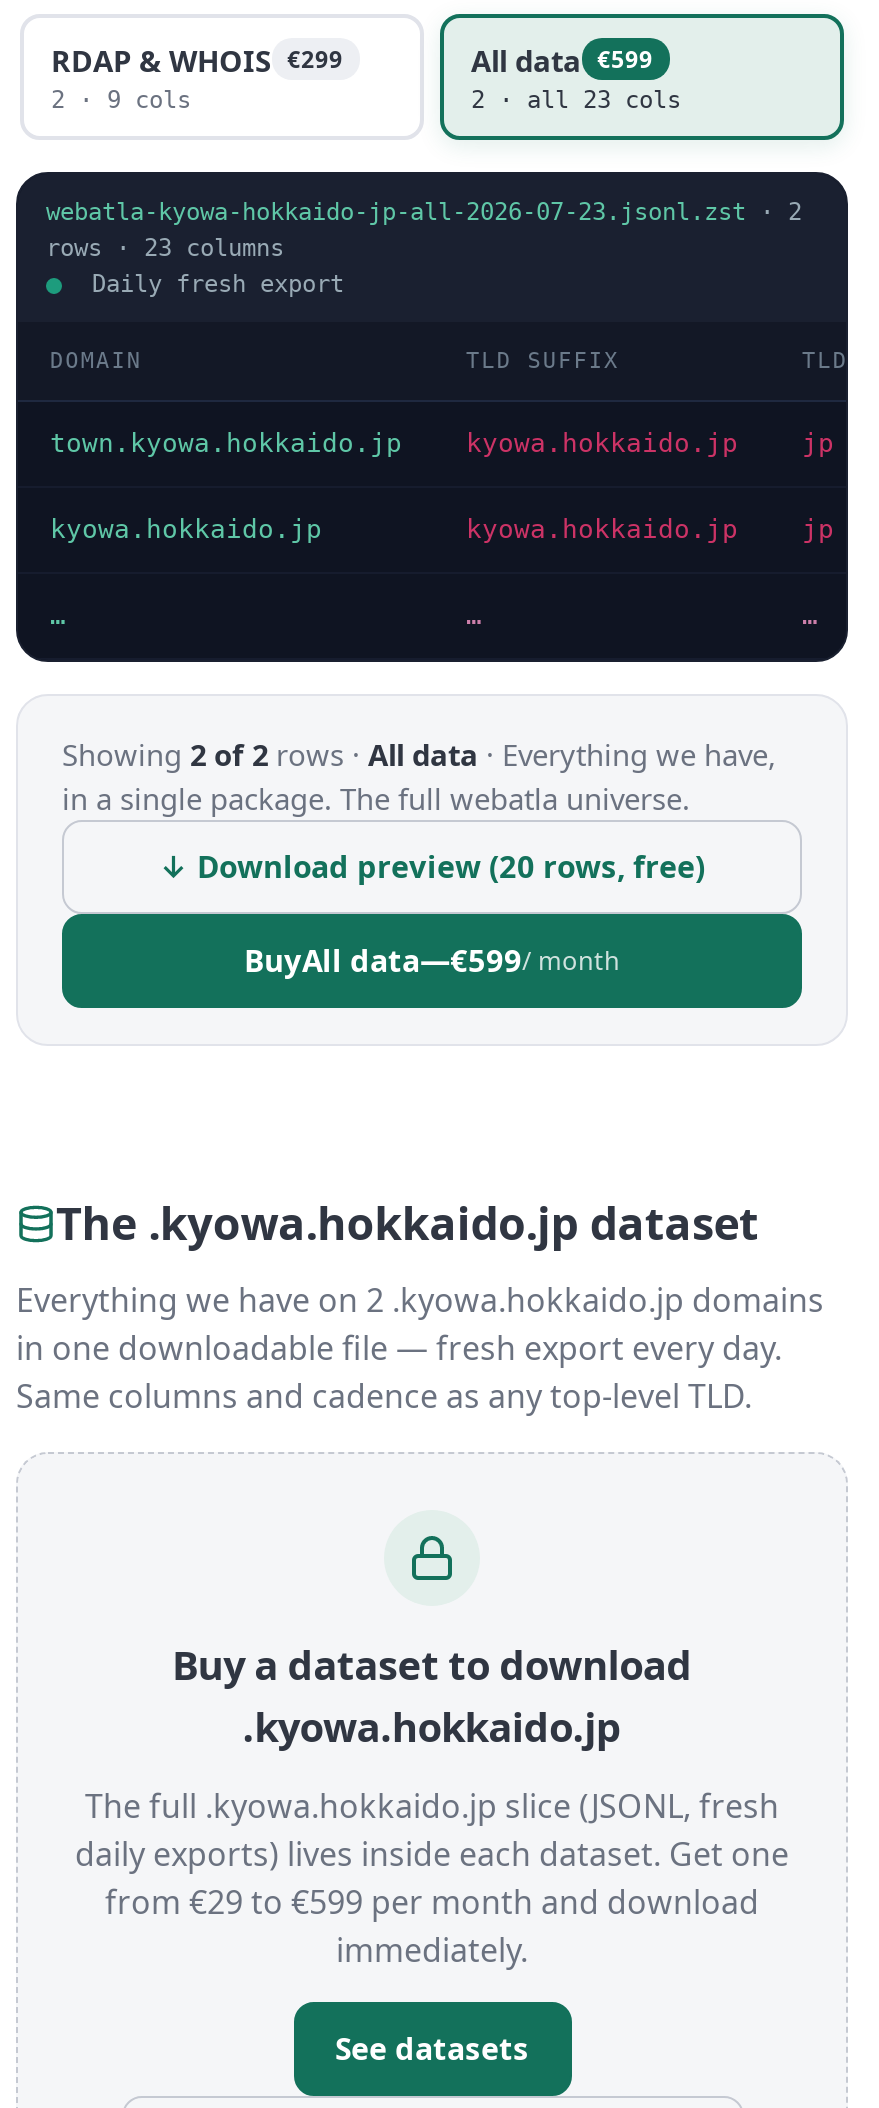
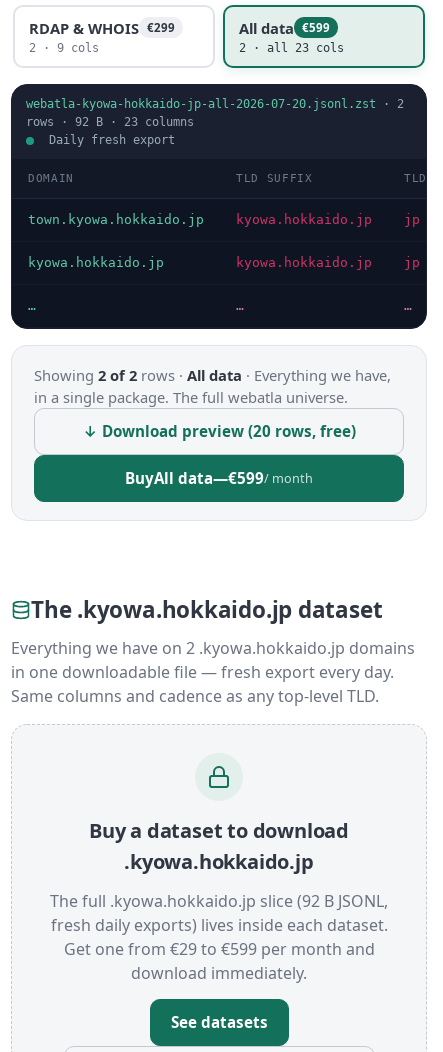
[46,198,802,262] webatla-kyowa-hokkaido-jp-all-2026-07-23.jsonl.zst · 2 | rows · 23 columns -> [26,97,404,129] webatla-kyowa-hokkaido-jp-all-2026-07-20.jsonl.zst · 2 | rows · 92 B · 23 columns
[75,1785,789,1973] The full .kyowa.hokkaido.jp slice (JSONL, fresh | daily exports) lives inside each dataset. Get one | from €29 to €599 per month and download | immediately. -> [50,890,388,984] The full .kyowa.hokkaido.jp slice (92 B JSONL, | fresh daily exports) lives inside each dataset. | Get one from €29 to €599 per month and | download immediately.

